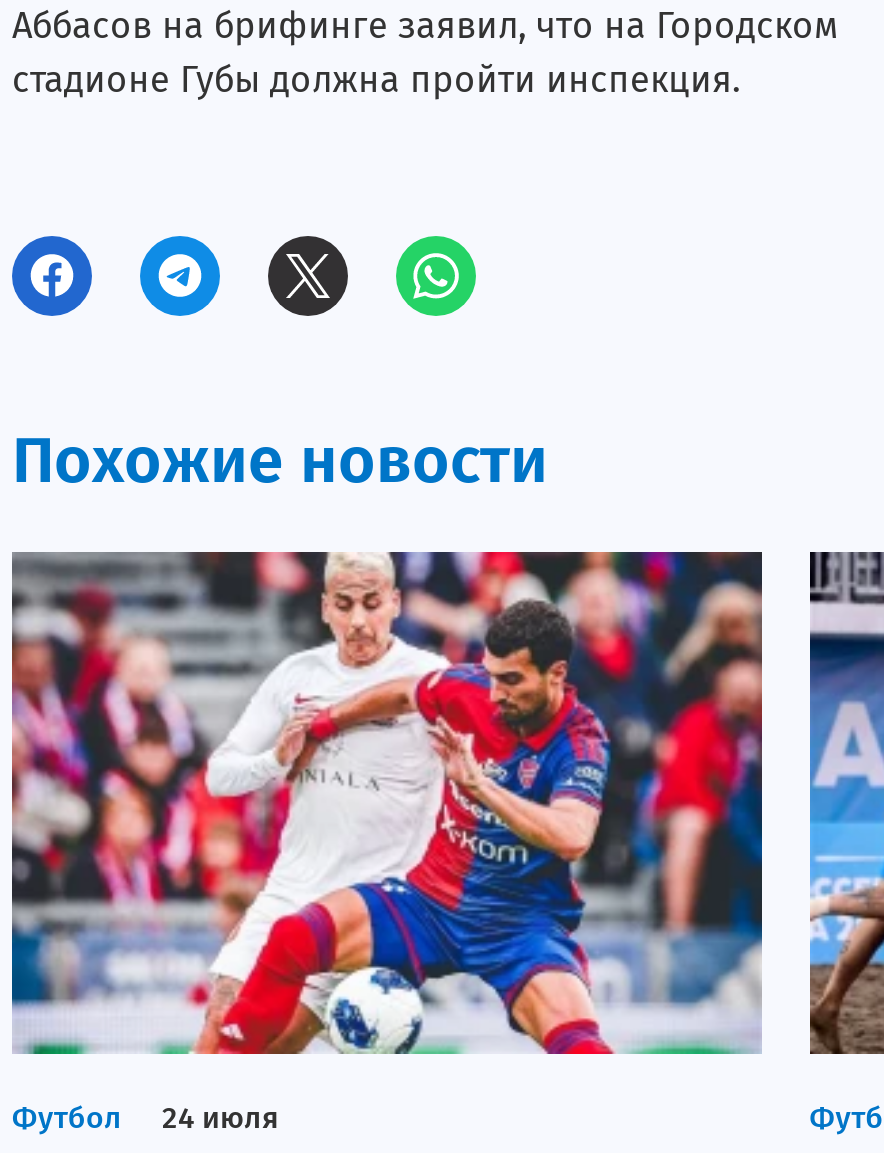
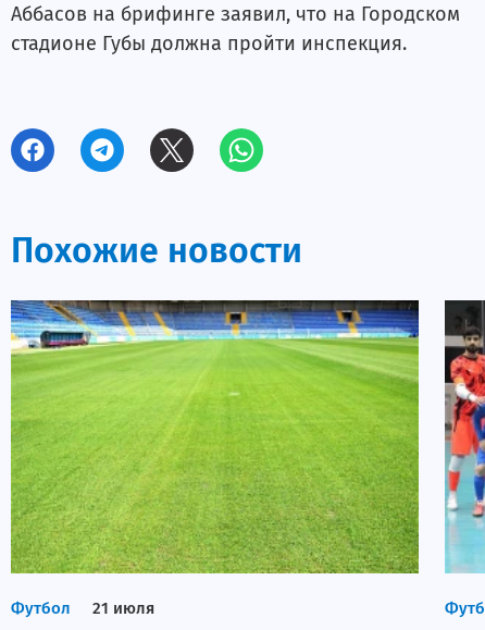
[10,550,764,1137] [image] | Футбол 24 июля -> [10,299,420,618] [image] | Футбол 21 июля
[808,552,878,1056] [image] -> [444,300,482,573] [image]

